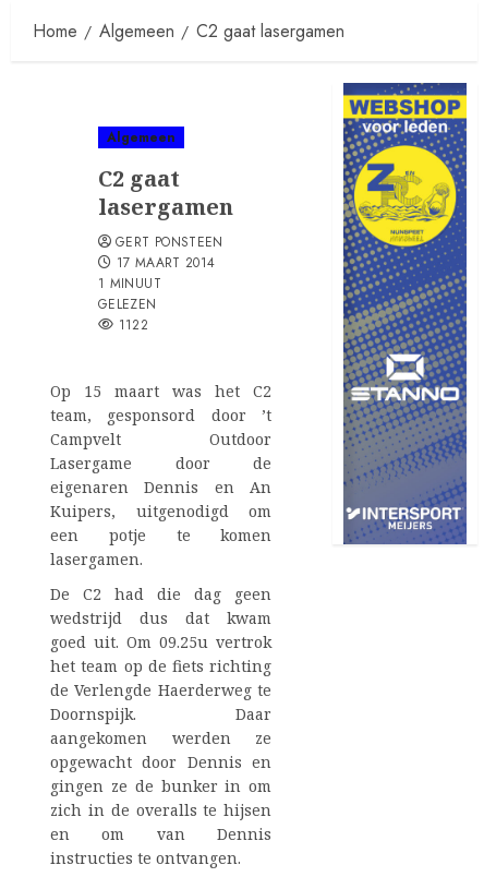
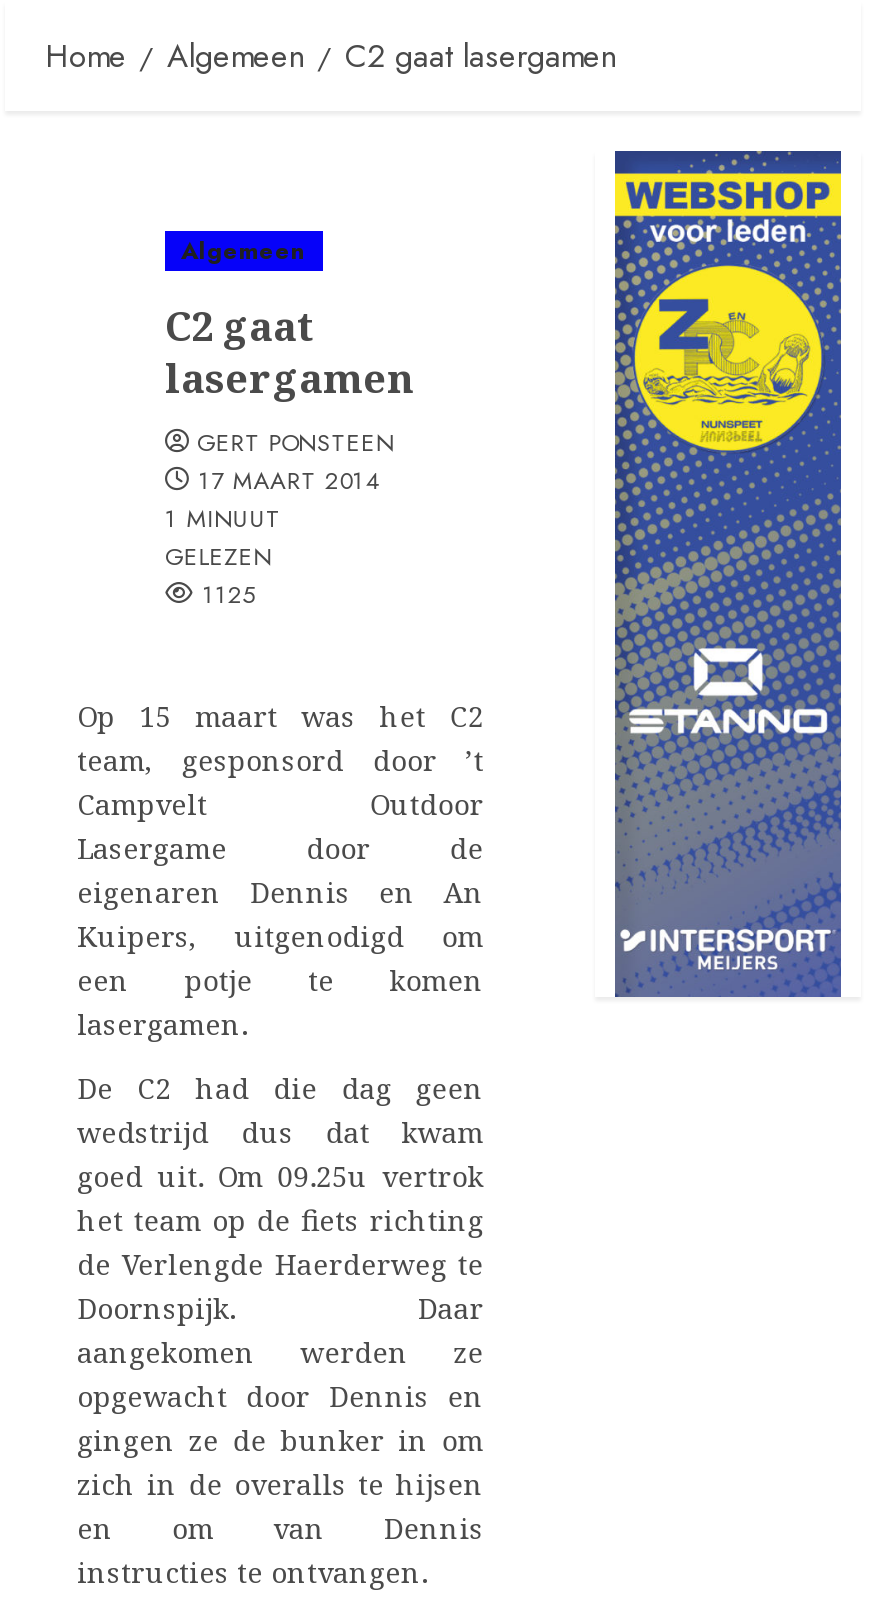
[119,315,148,335] 1122 -> [203,577,255,613] 1125

